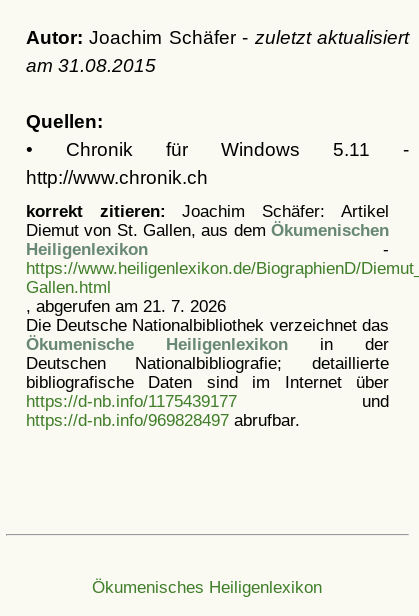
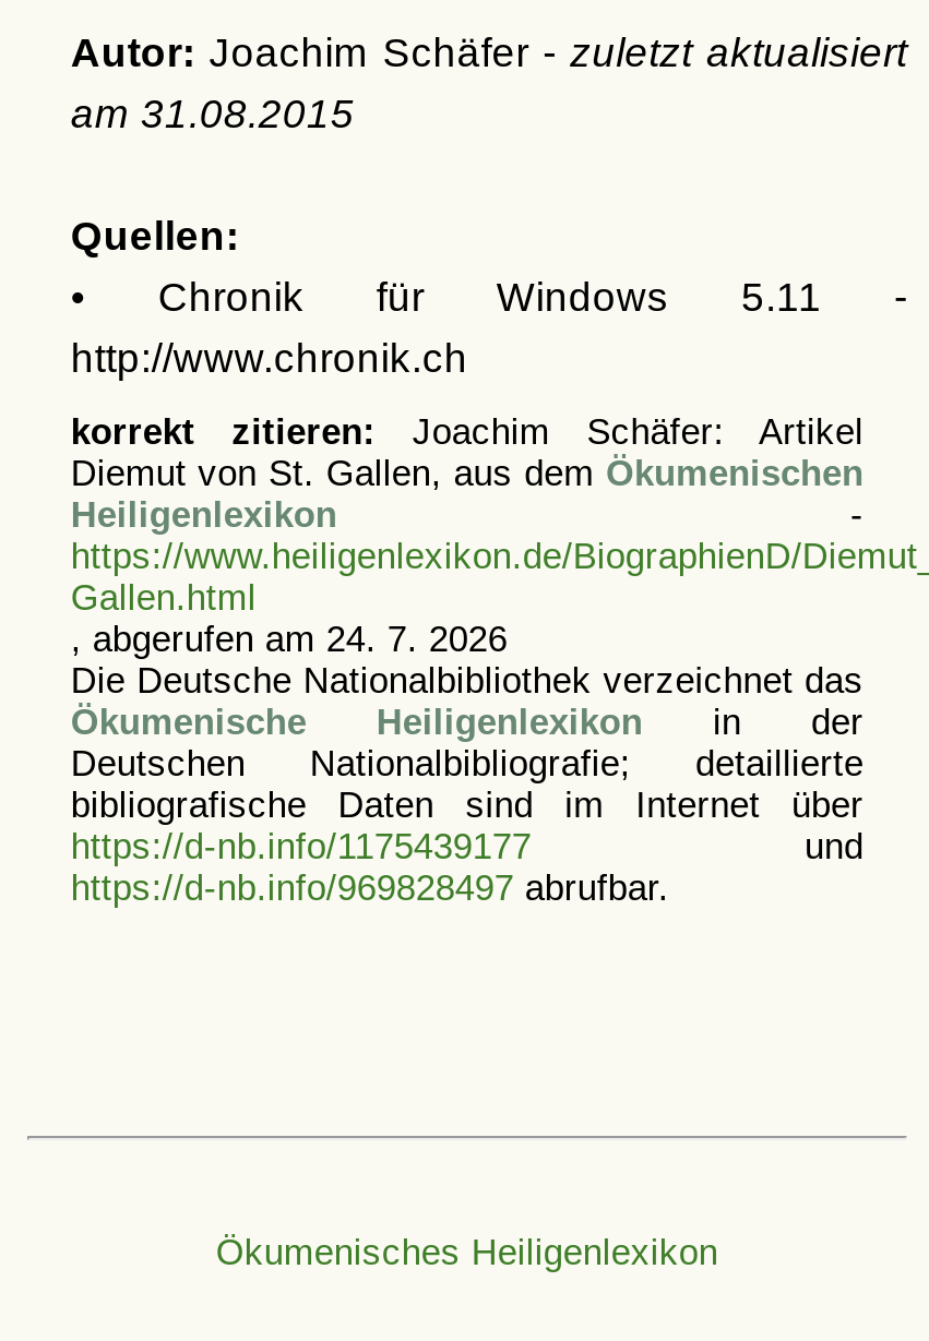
[26,297,226,315] , abgerufen am 21. 7. 2026 -> [71,619,507,658] , abgerufen am 24. 7. 2026

